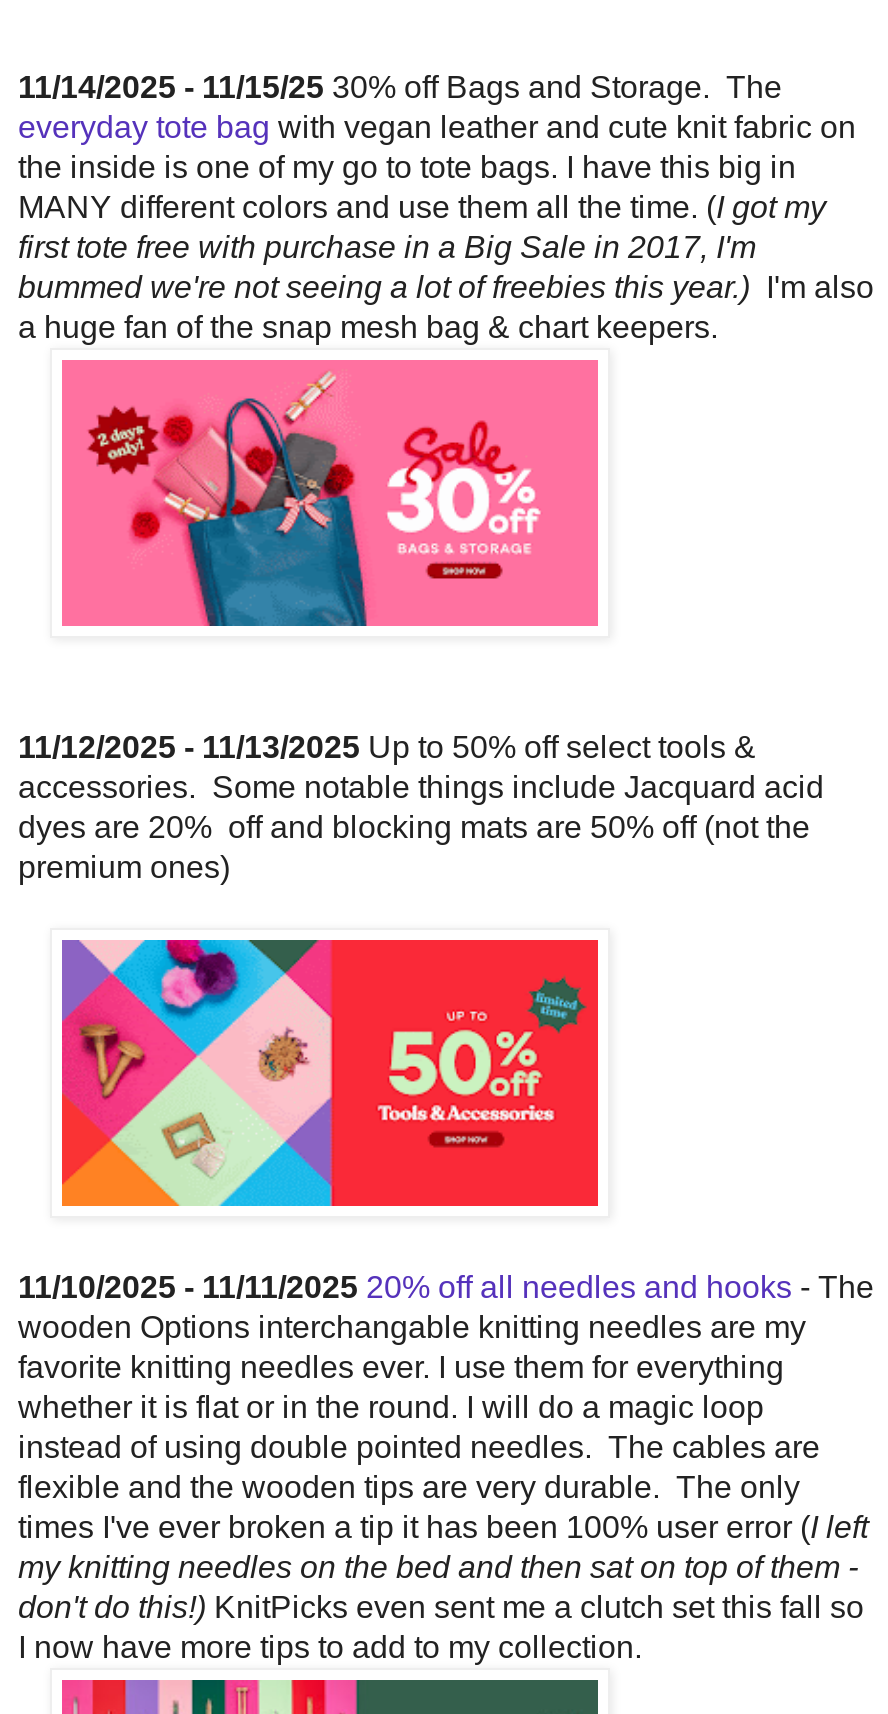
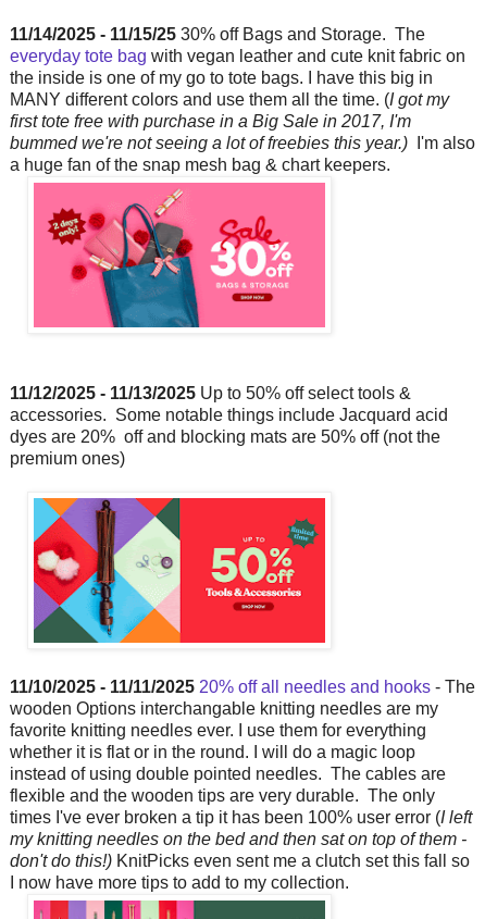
[60,938,334,1208] [image] -> [33,497,182,644] [image]

